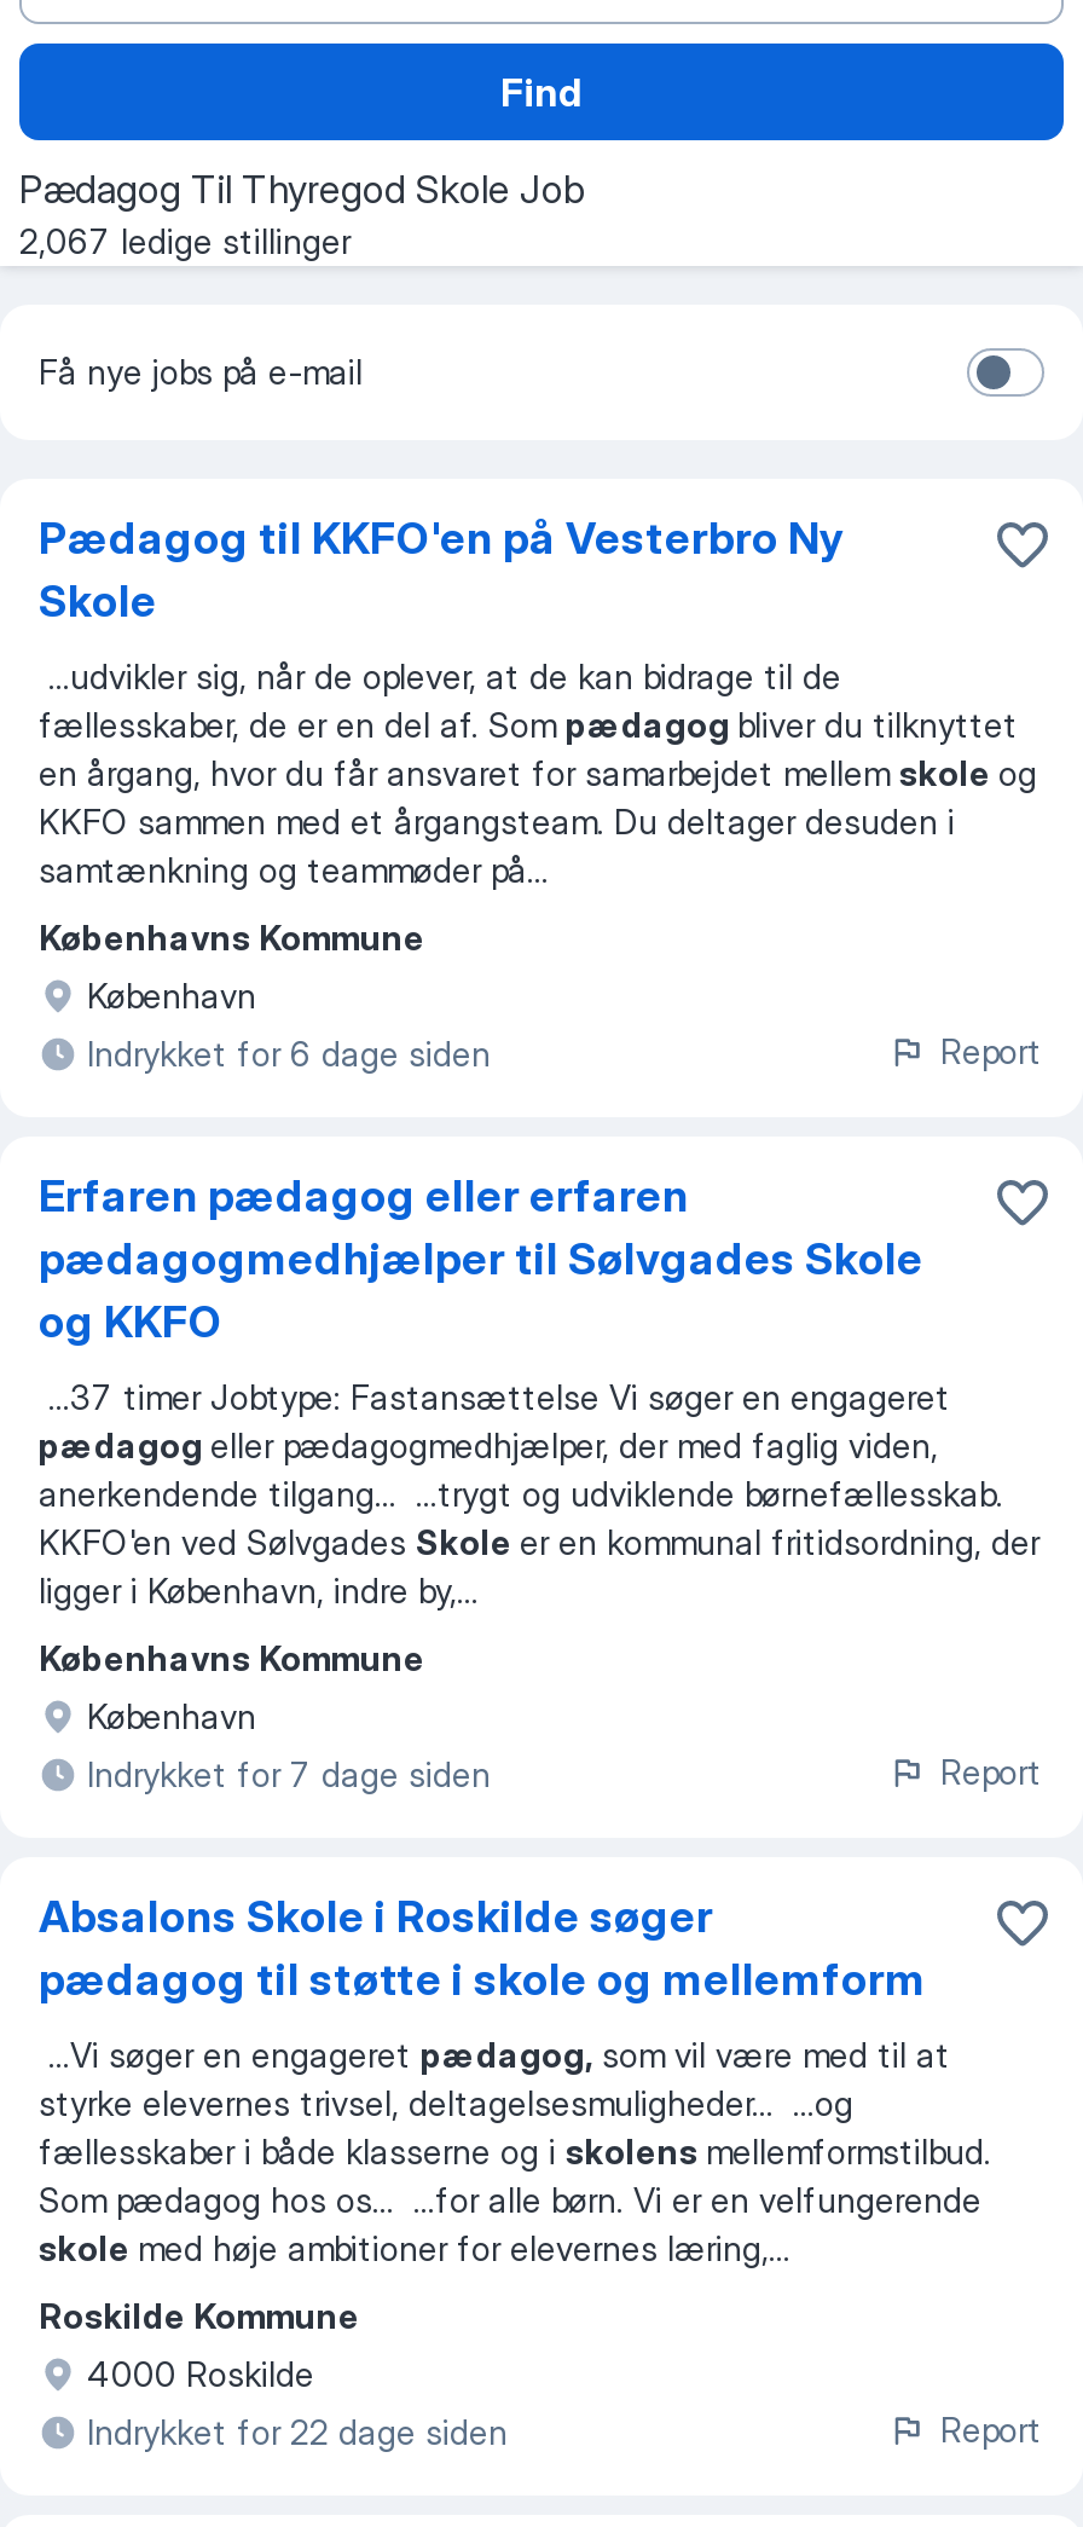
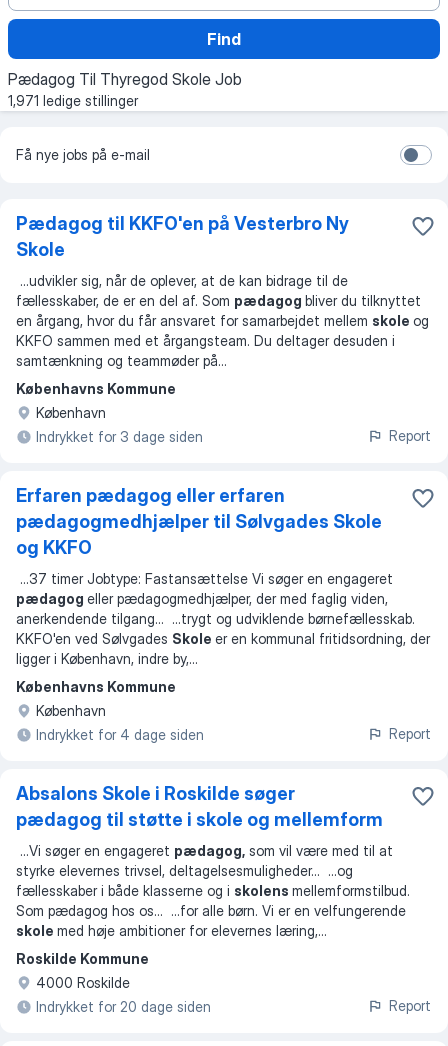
[19,220,351,261] 2,067 ledige stillinger -> [8,92,138,109] 1,971 ledige stillinger
[87,1033,491,1074] Indrykket for 6 dage siden -> [36,428,203,445] Indrykket for 3 dage siden
[87,1753,491,1794] Indrykket for 7 dage siden -> [36,726,204,743] Indrykket for 4 dage siden
[87,2411,508,2452] Indrykket for 22 dage siden -> [36,998,211,1015] Indrykket for 20 dage siden

